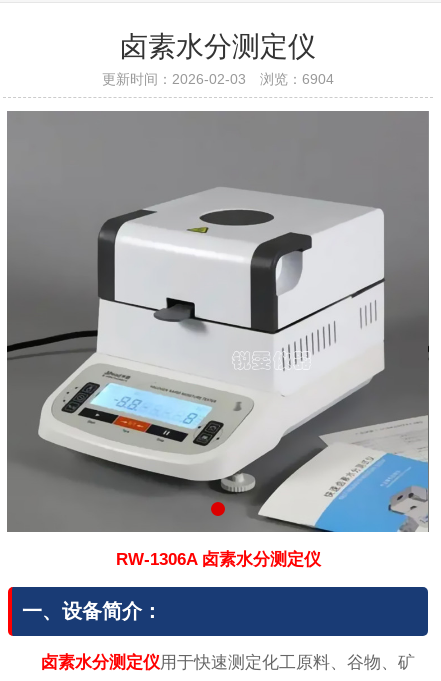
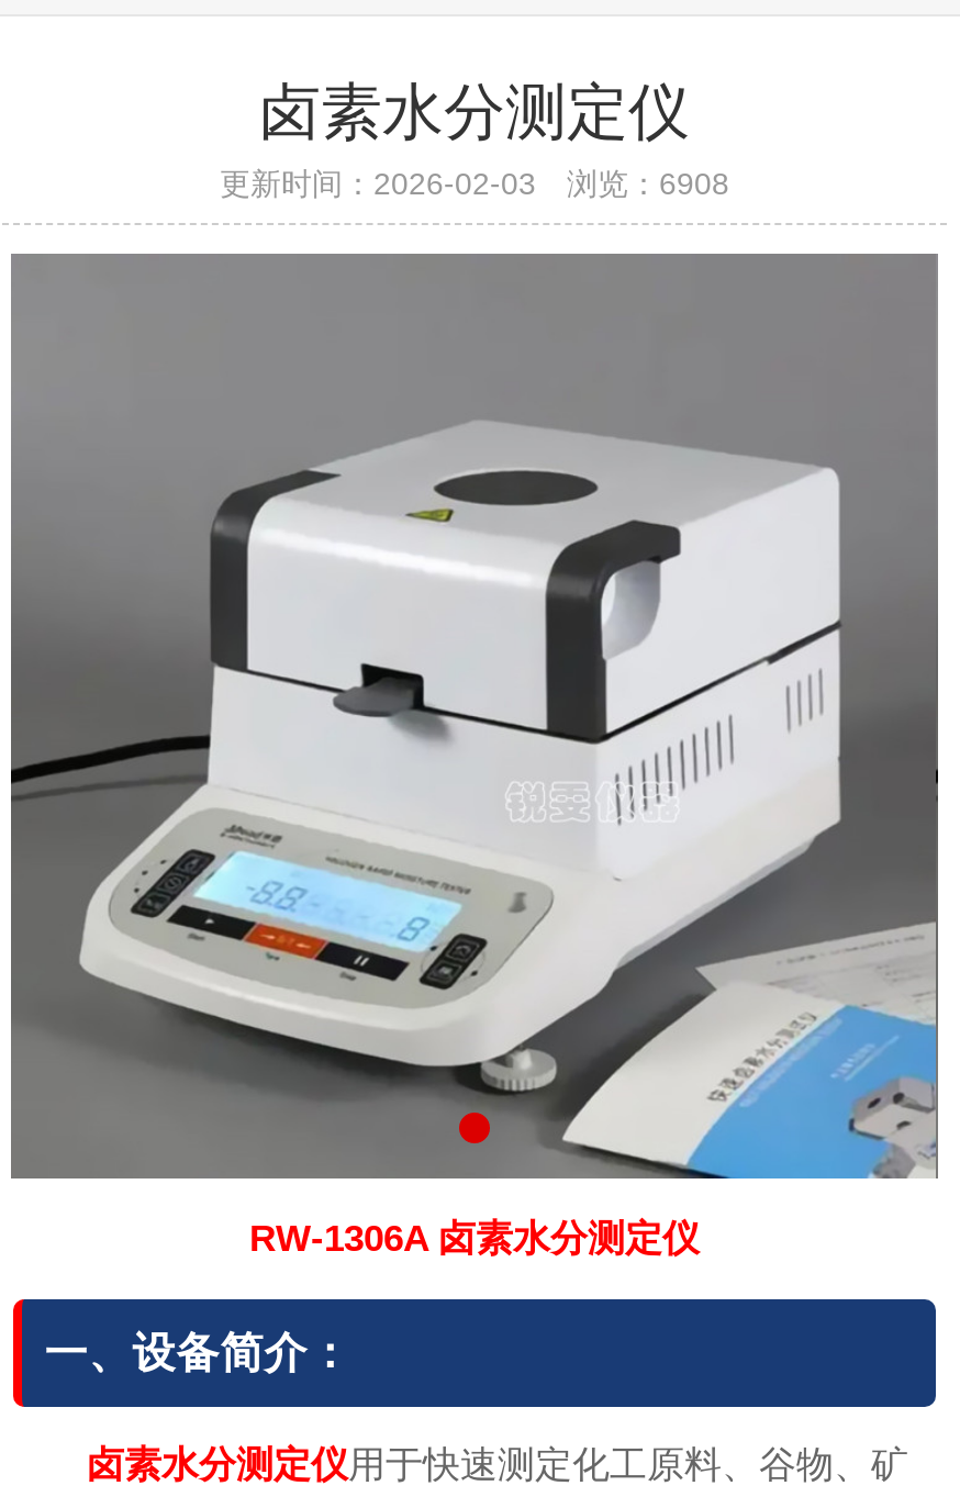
[102,71,334,87] 更新时间：2026-02-03 浏览：6904 -> [220,166,729,201] 更新时间：2026-02-03 浏览：6908

